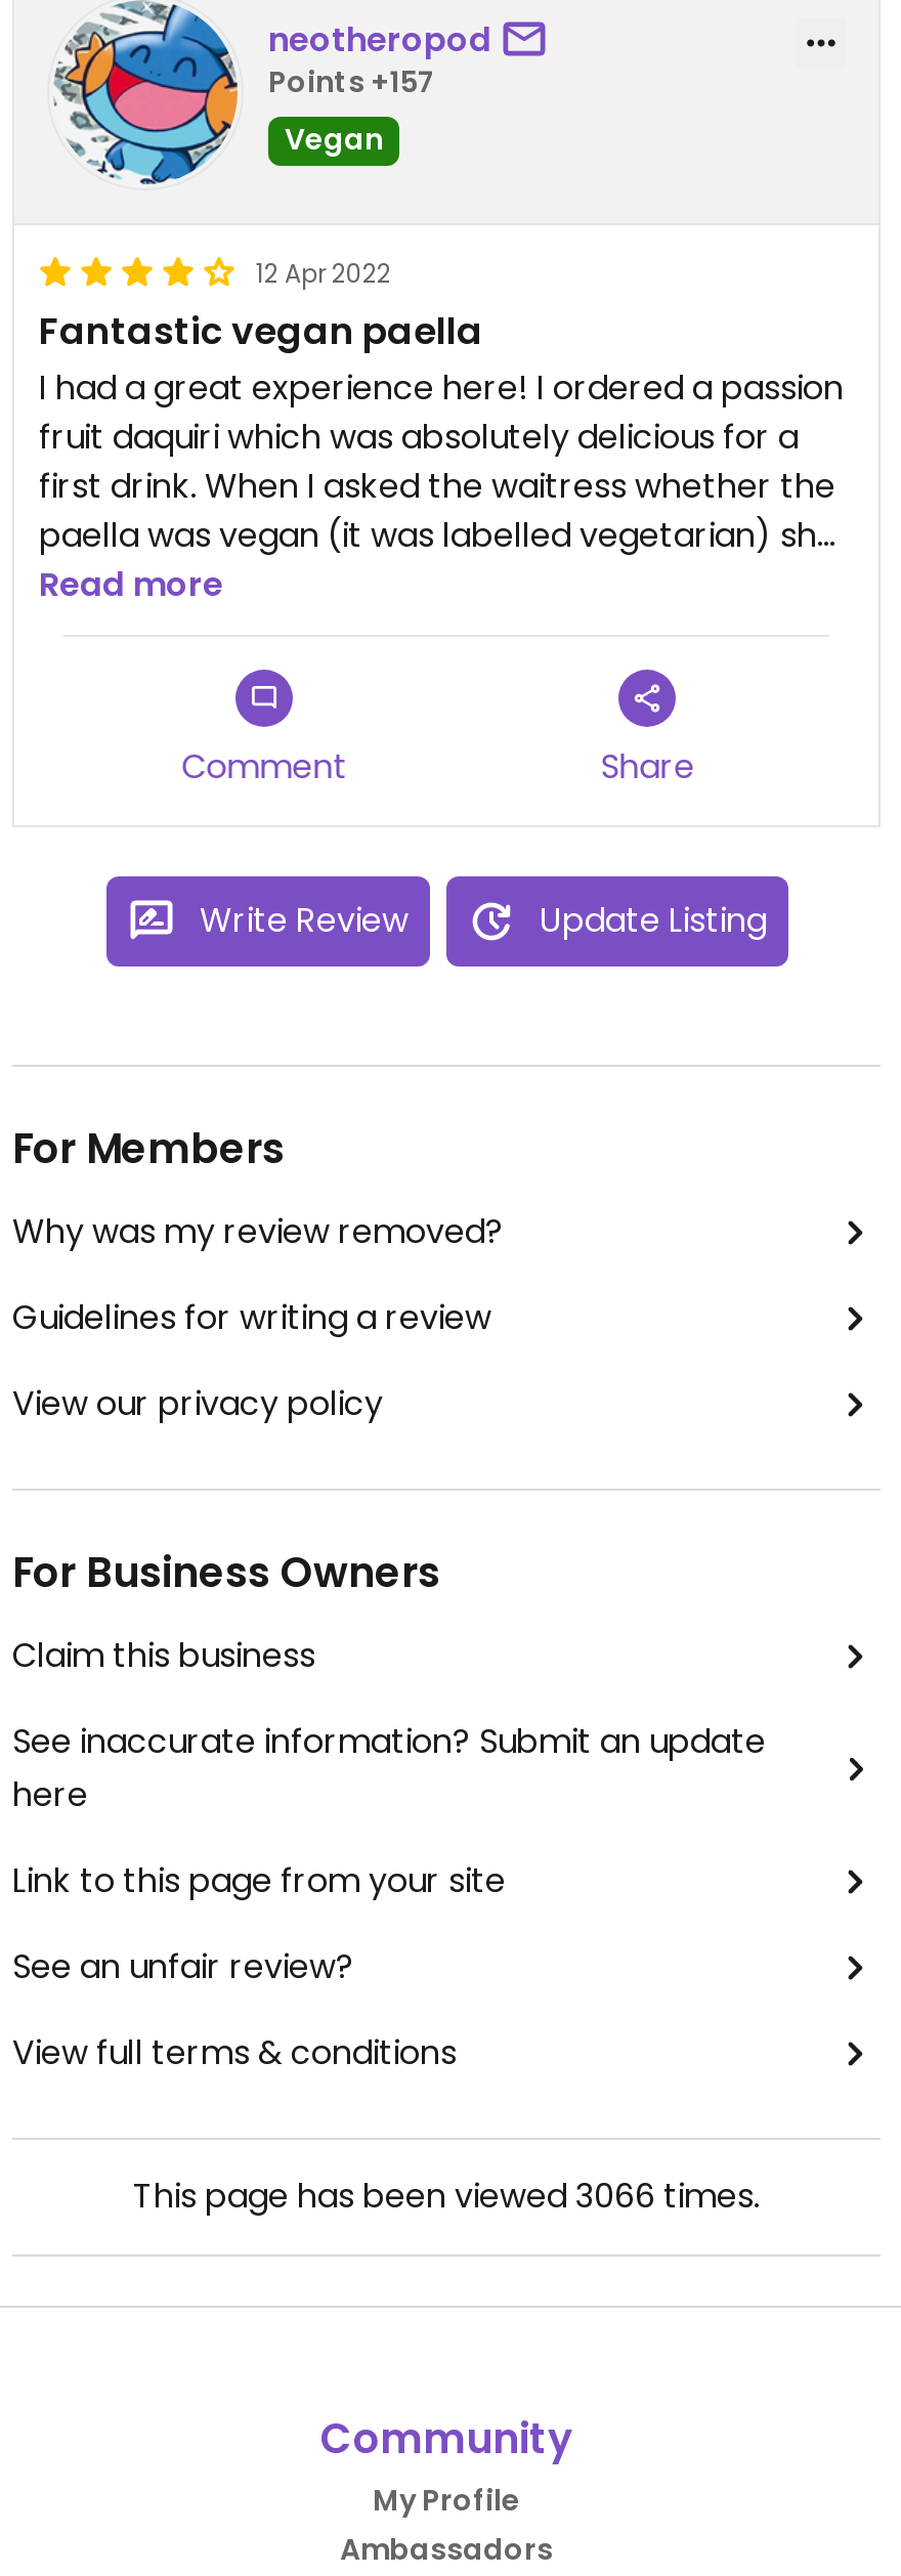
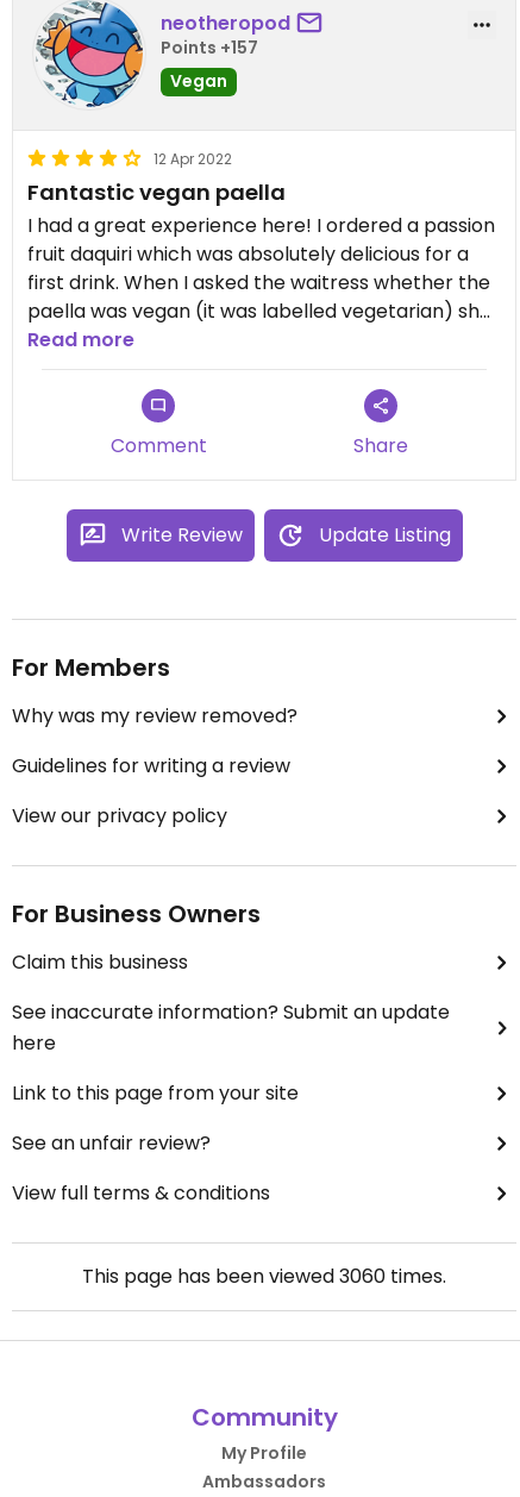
[133,2172,760,2219] This page has been viewed 3066 times. -> [82,1262,446,1289] This page has been viewed 3060 times.

